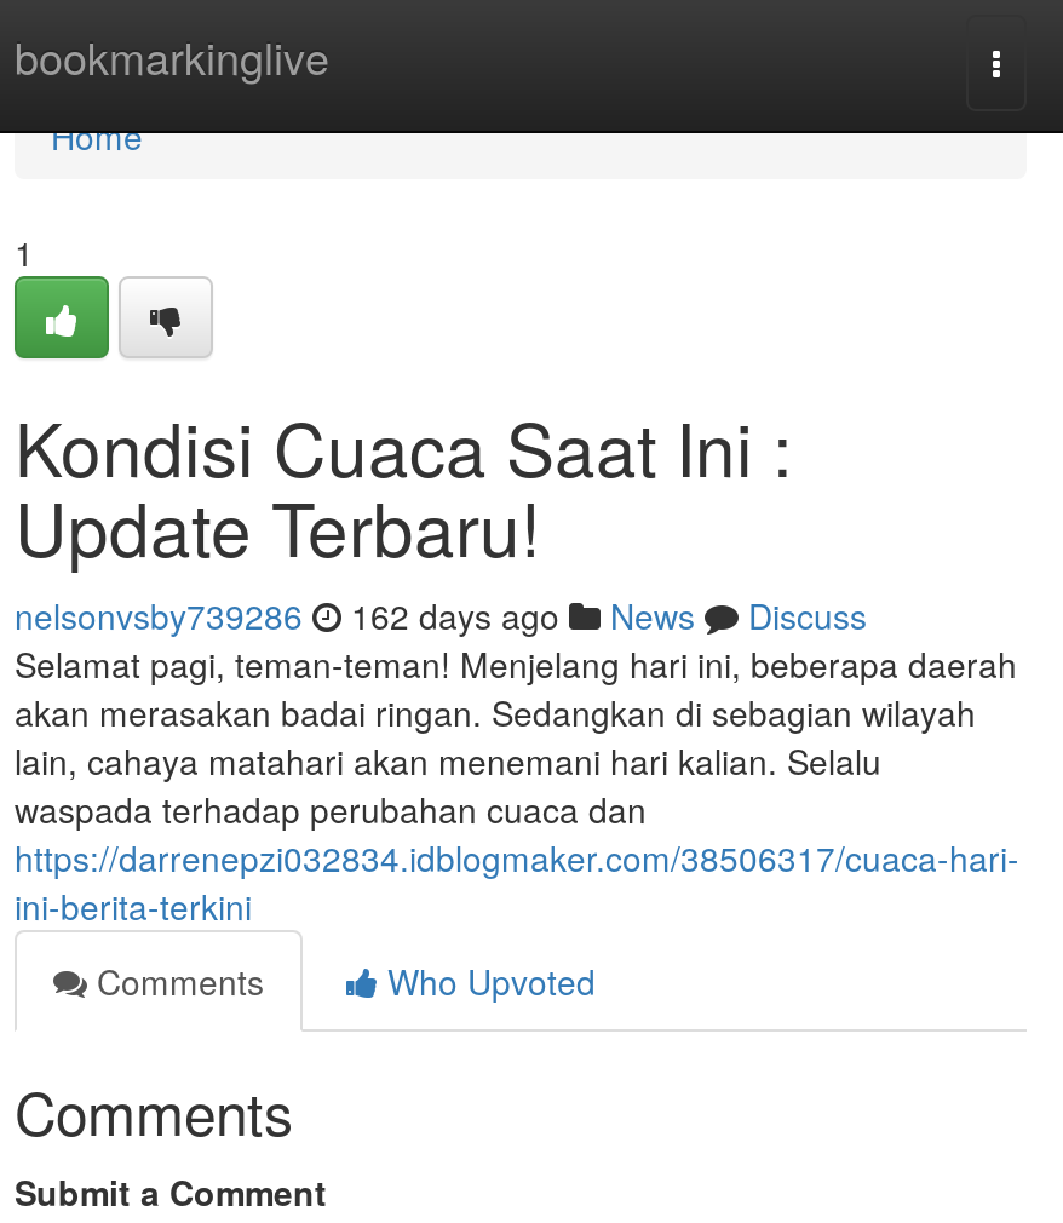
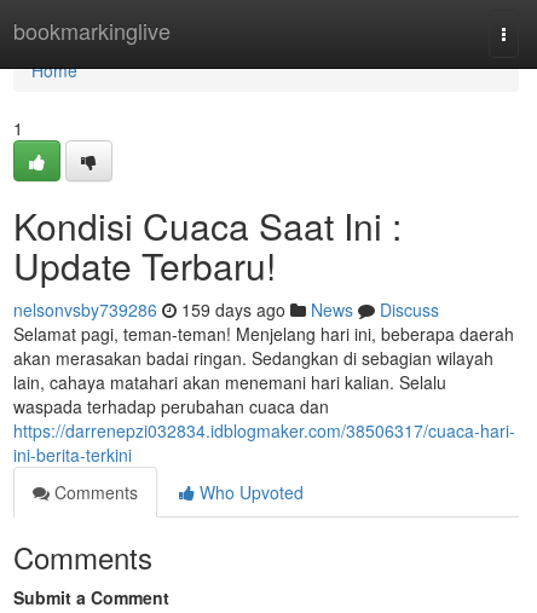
[15,591,867,639] nelsonvsby739286 162 days ago News Discuss -> [13,297,439,322] nelsonvsby739286 159 days ago News Discuss

